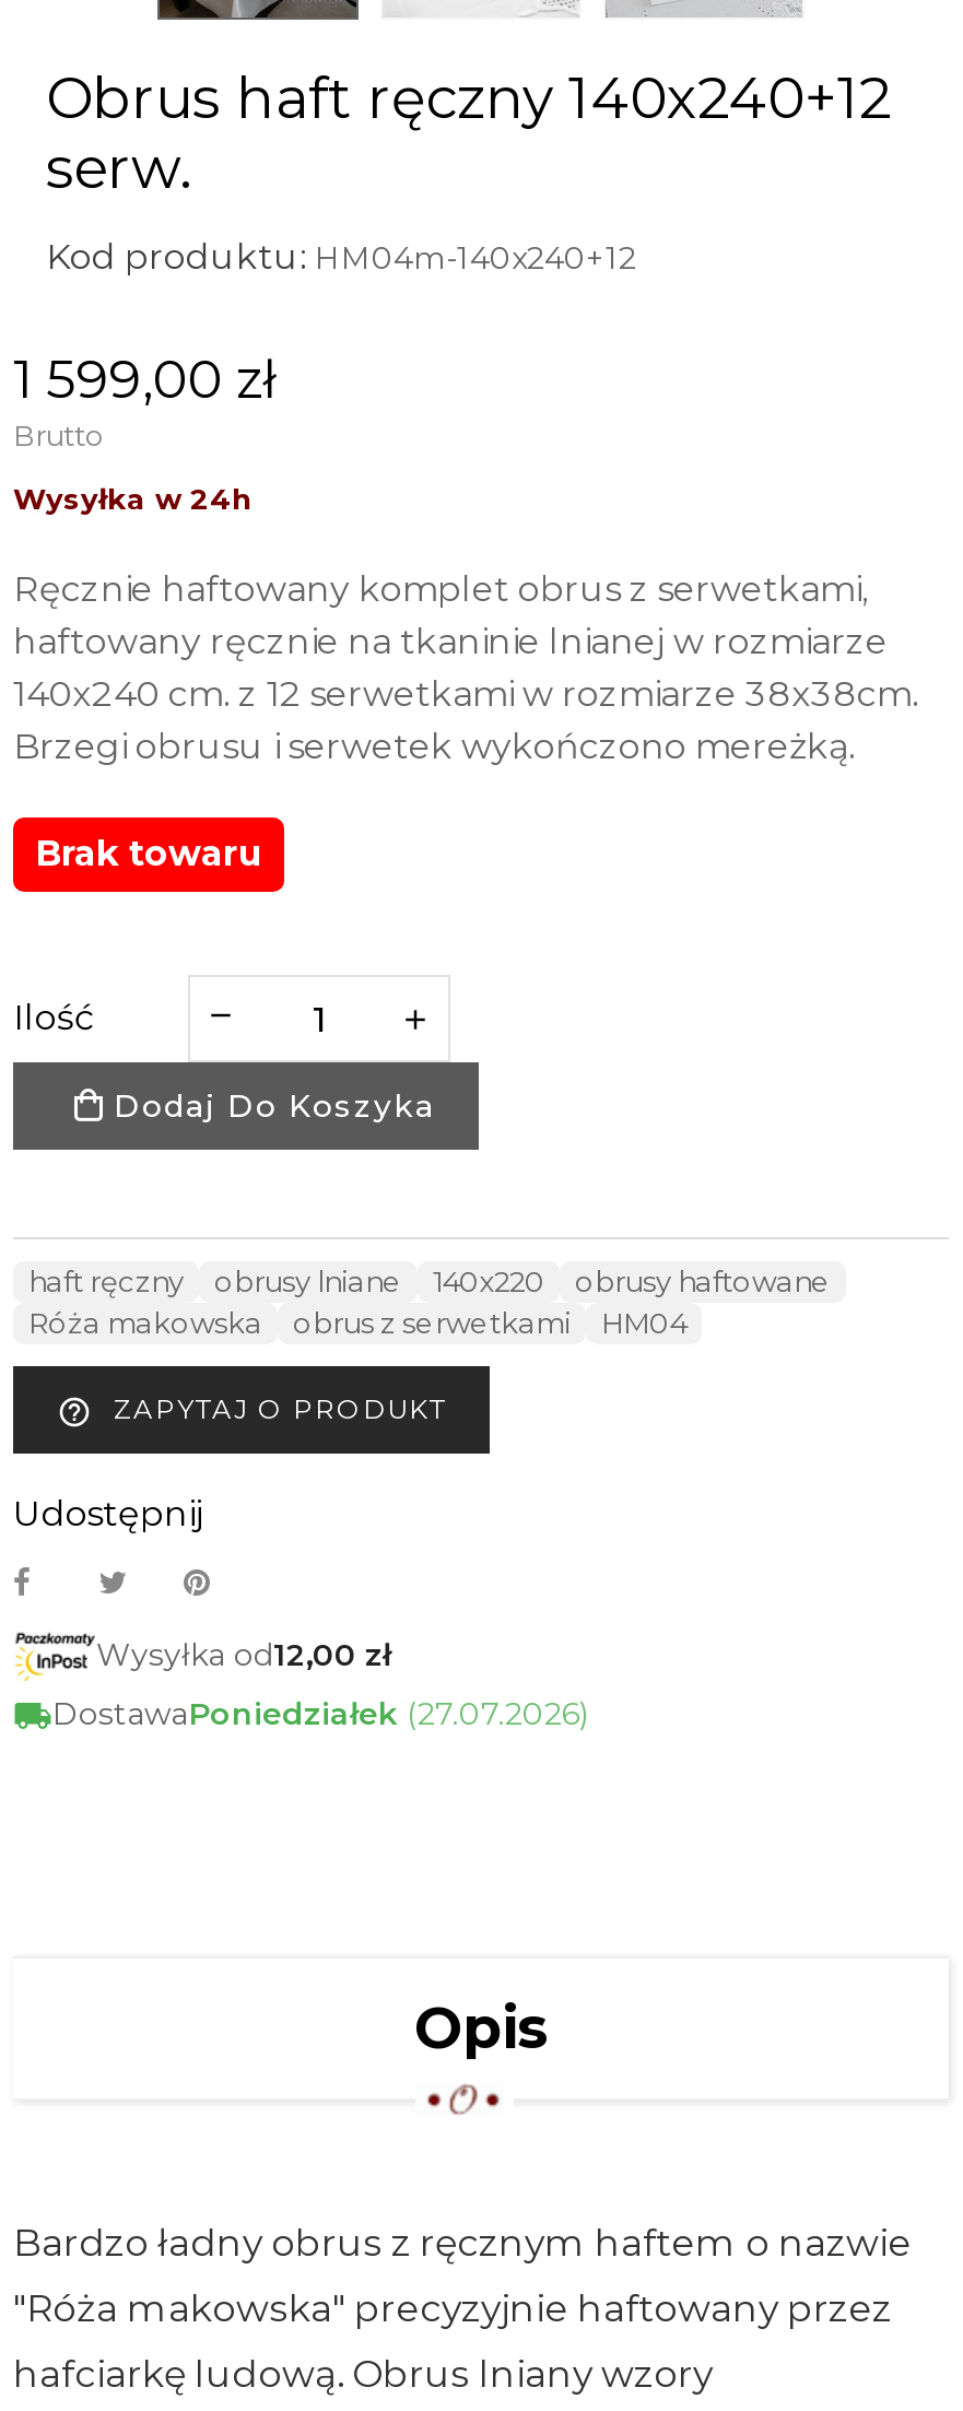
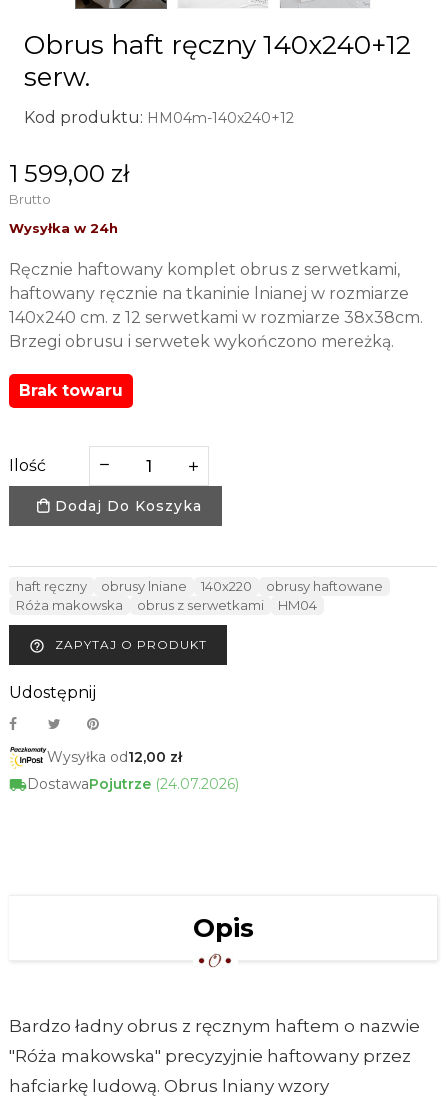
[52,1694,588,1734] DostawaPoniedziałek (27.07.2026) -> [27,775,239,793] DostawaPojutrze (24.07.2026)

